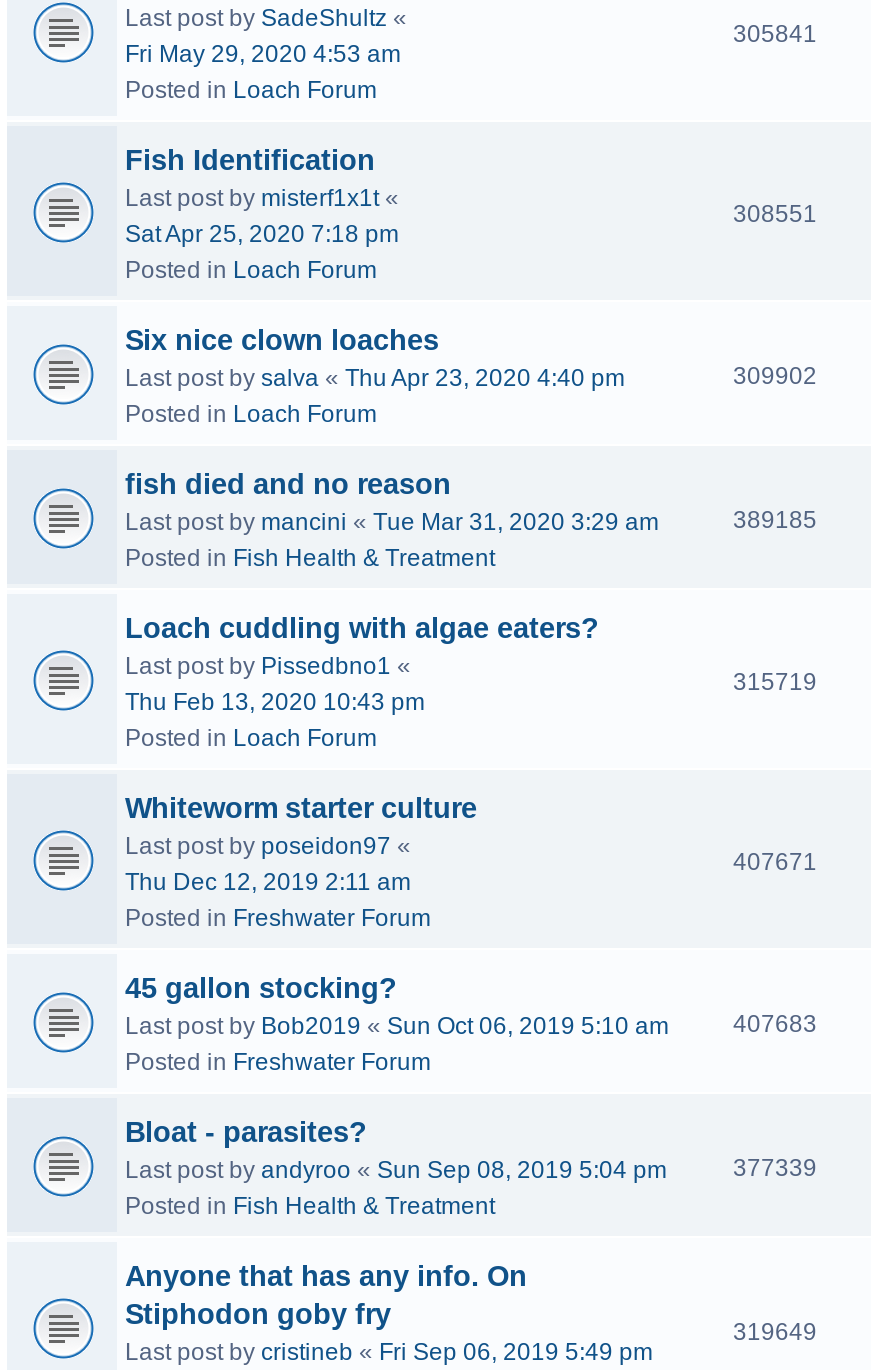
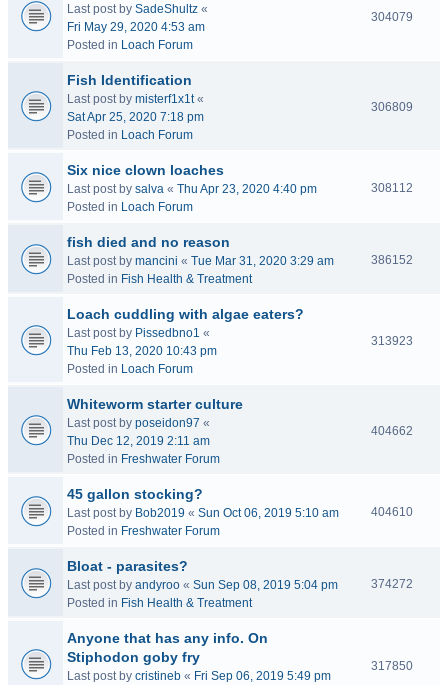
[733,20,817,48] 305841 -> [371,10,413,24] 304079
[733,200,817,228] 308551 -> [371,100,413,114] 306809
[733,362,817,390] 309902 -> [371,181,413,195] 308112
[733,506,817,534] 389185 -> [371,253,413,267] 386152
[733,668,817,696] 315719 -> [371,334,413,348] 313923
[733,848,817,876] 407671 -> [371,424,413,438] 404662
[733,1010,817,1038] 407683 -> [371,505,413,519] 404610
[733,1154,817,1182] 377339 -> [371,577,413,591] 374272
[733,1318,817,1346] 319649 -> [371,659,413,673] 317850

